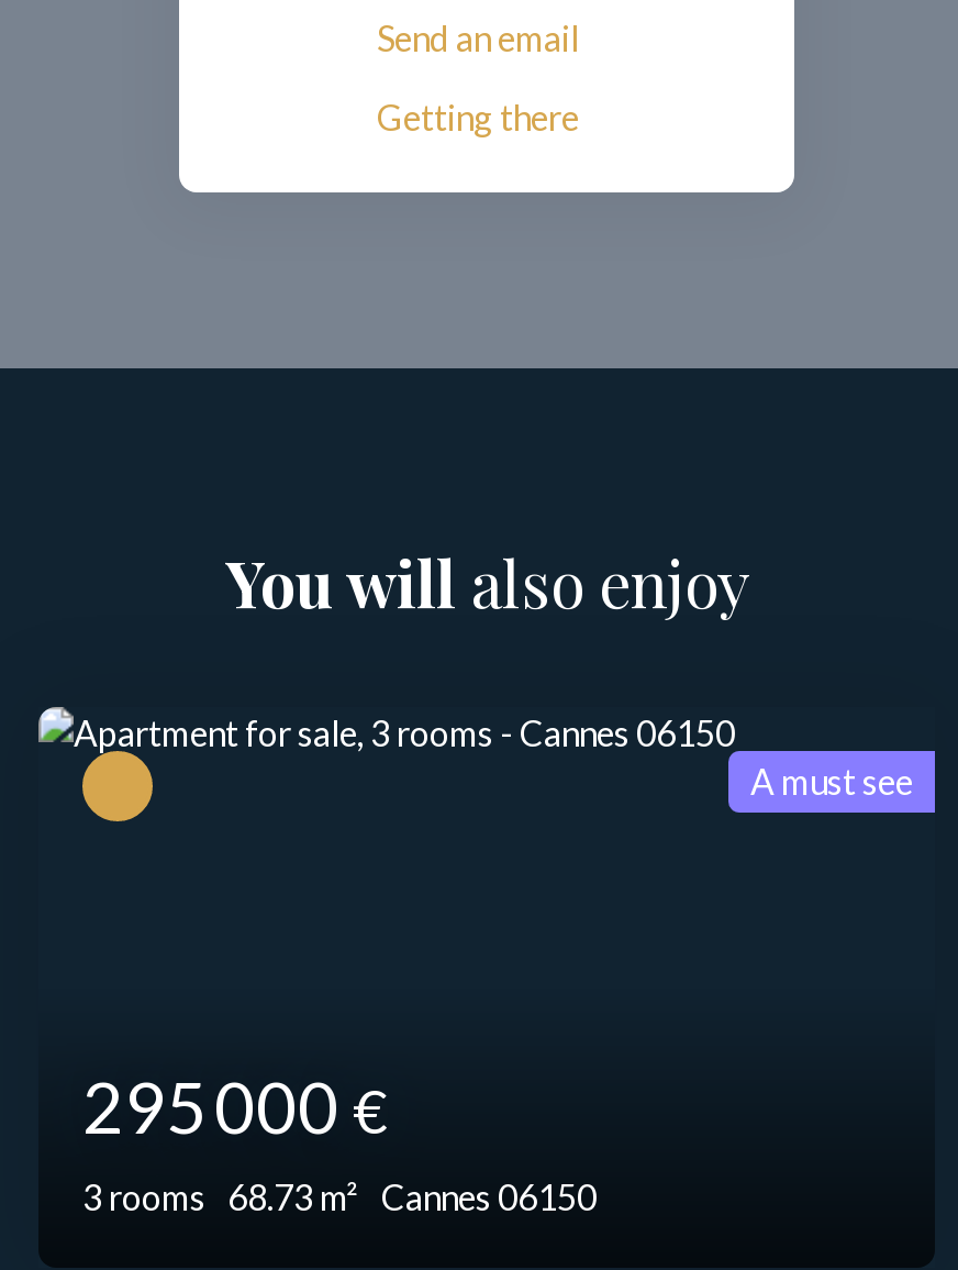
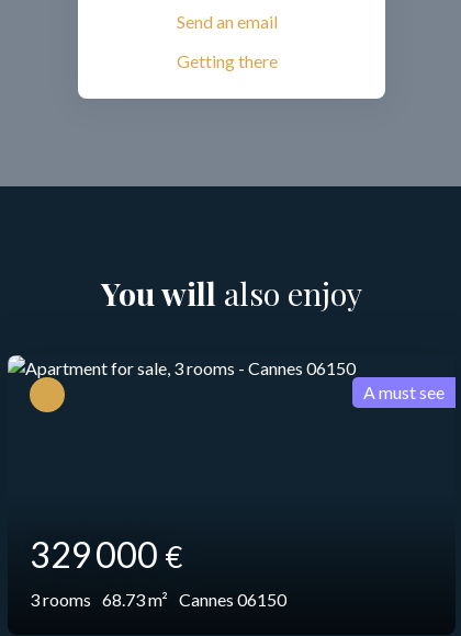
[82,1063,388,1149] 295 000 € -> [30,533,182,576] 329 000 €

